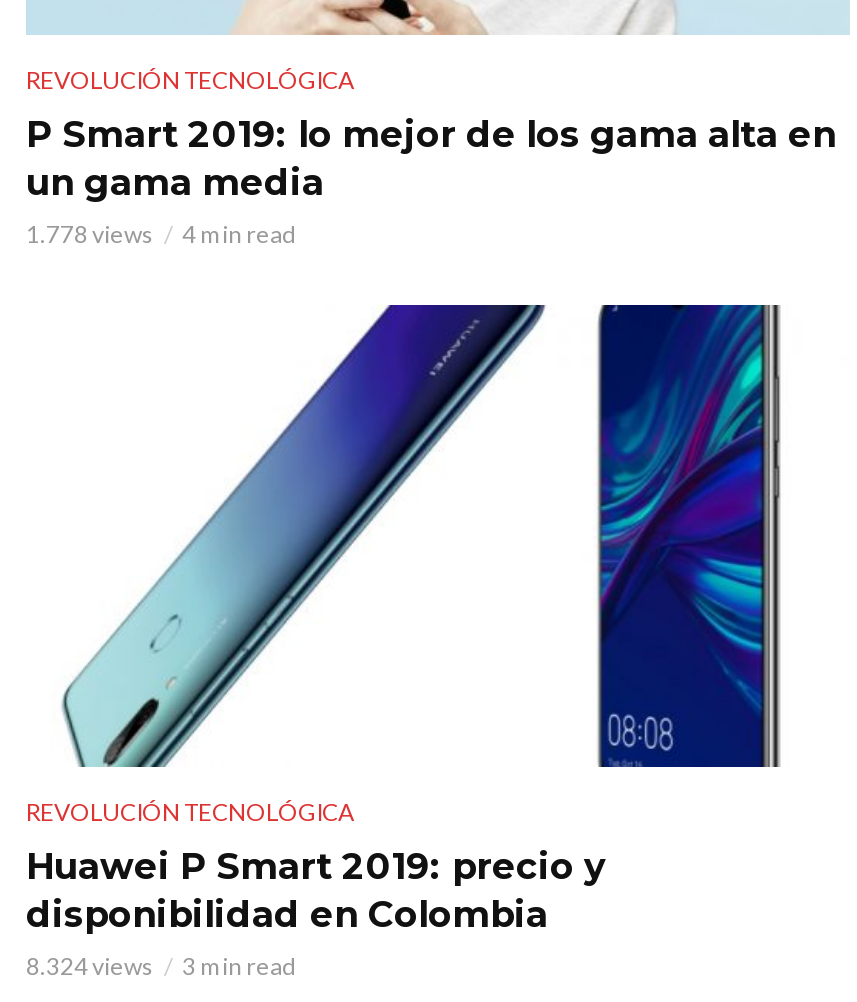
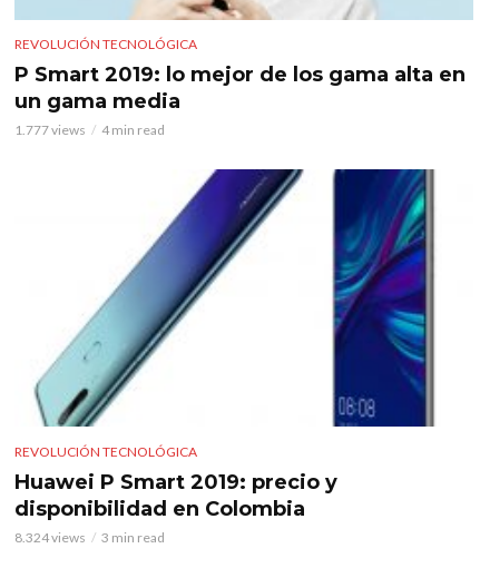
[26,219,296,249] 1.778 views 4 min read -> [14,122,165,138] 1.777 views 4 min read

